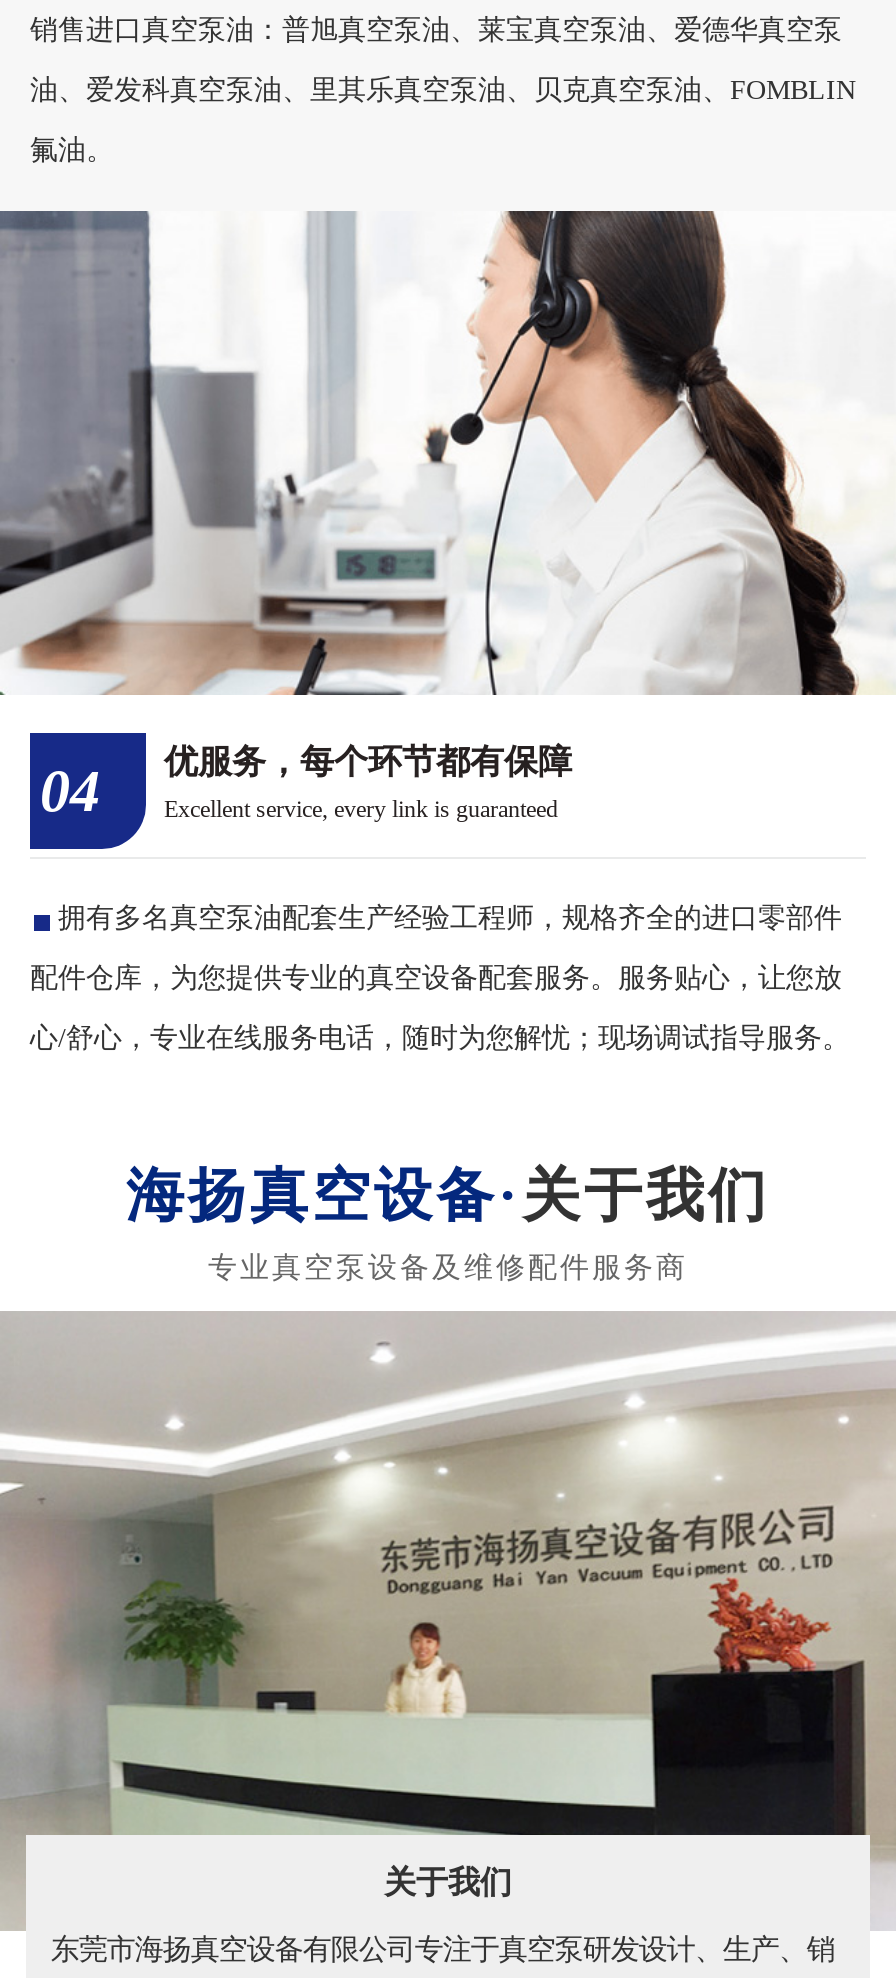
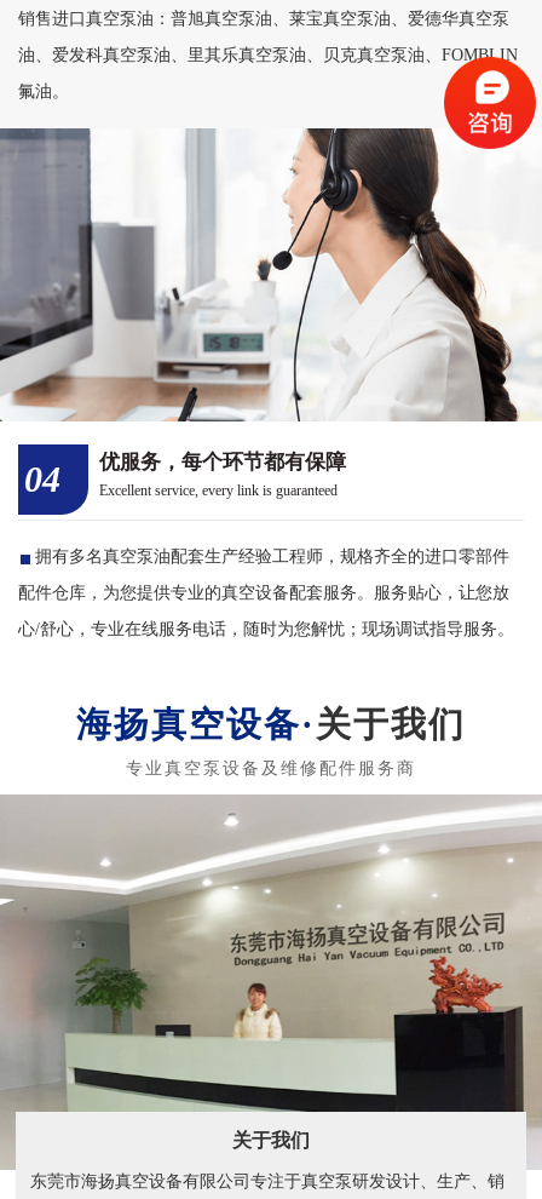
none -> [443,68,537,150] [image]

